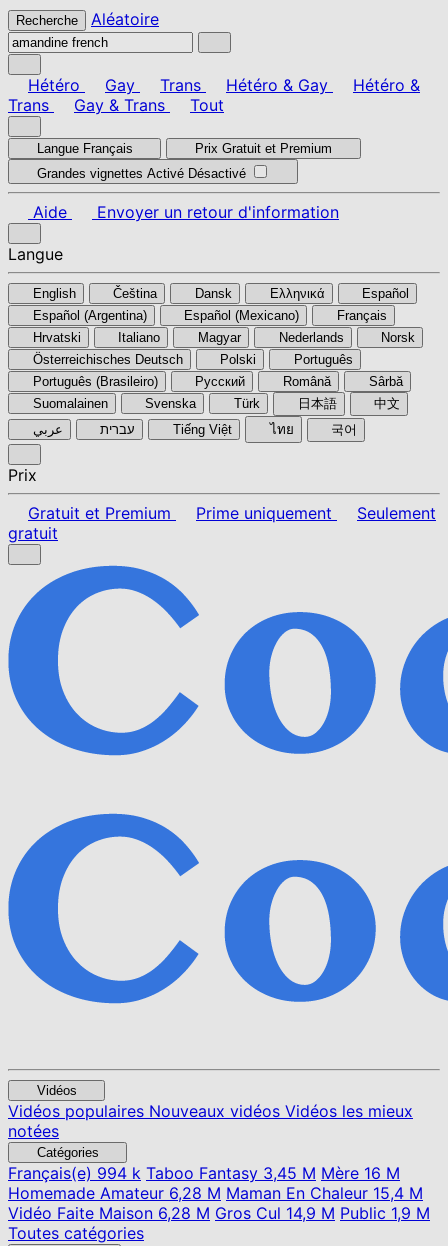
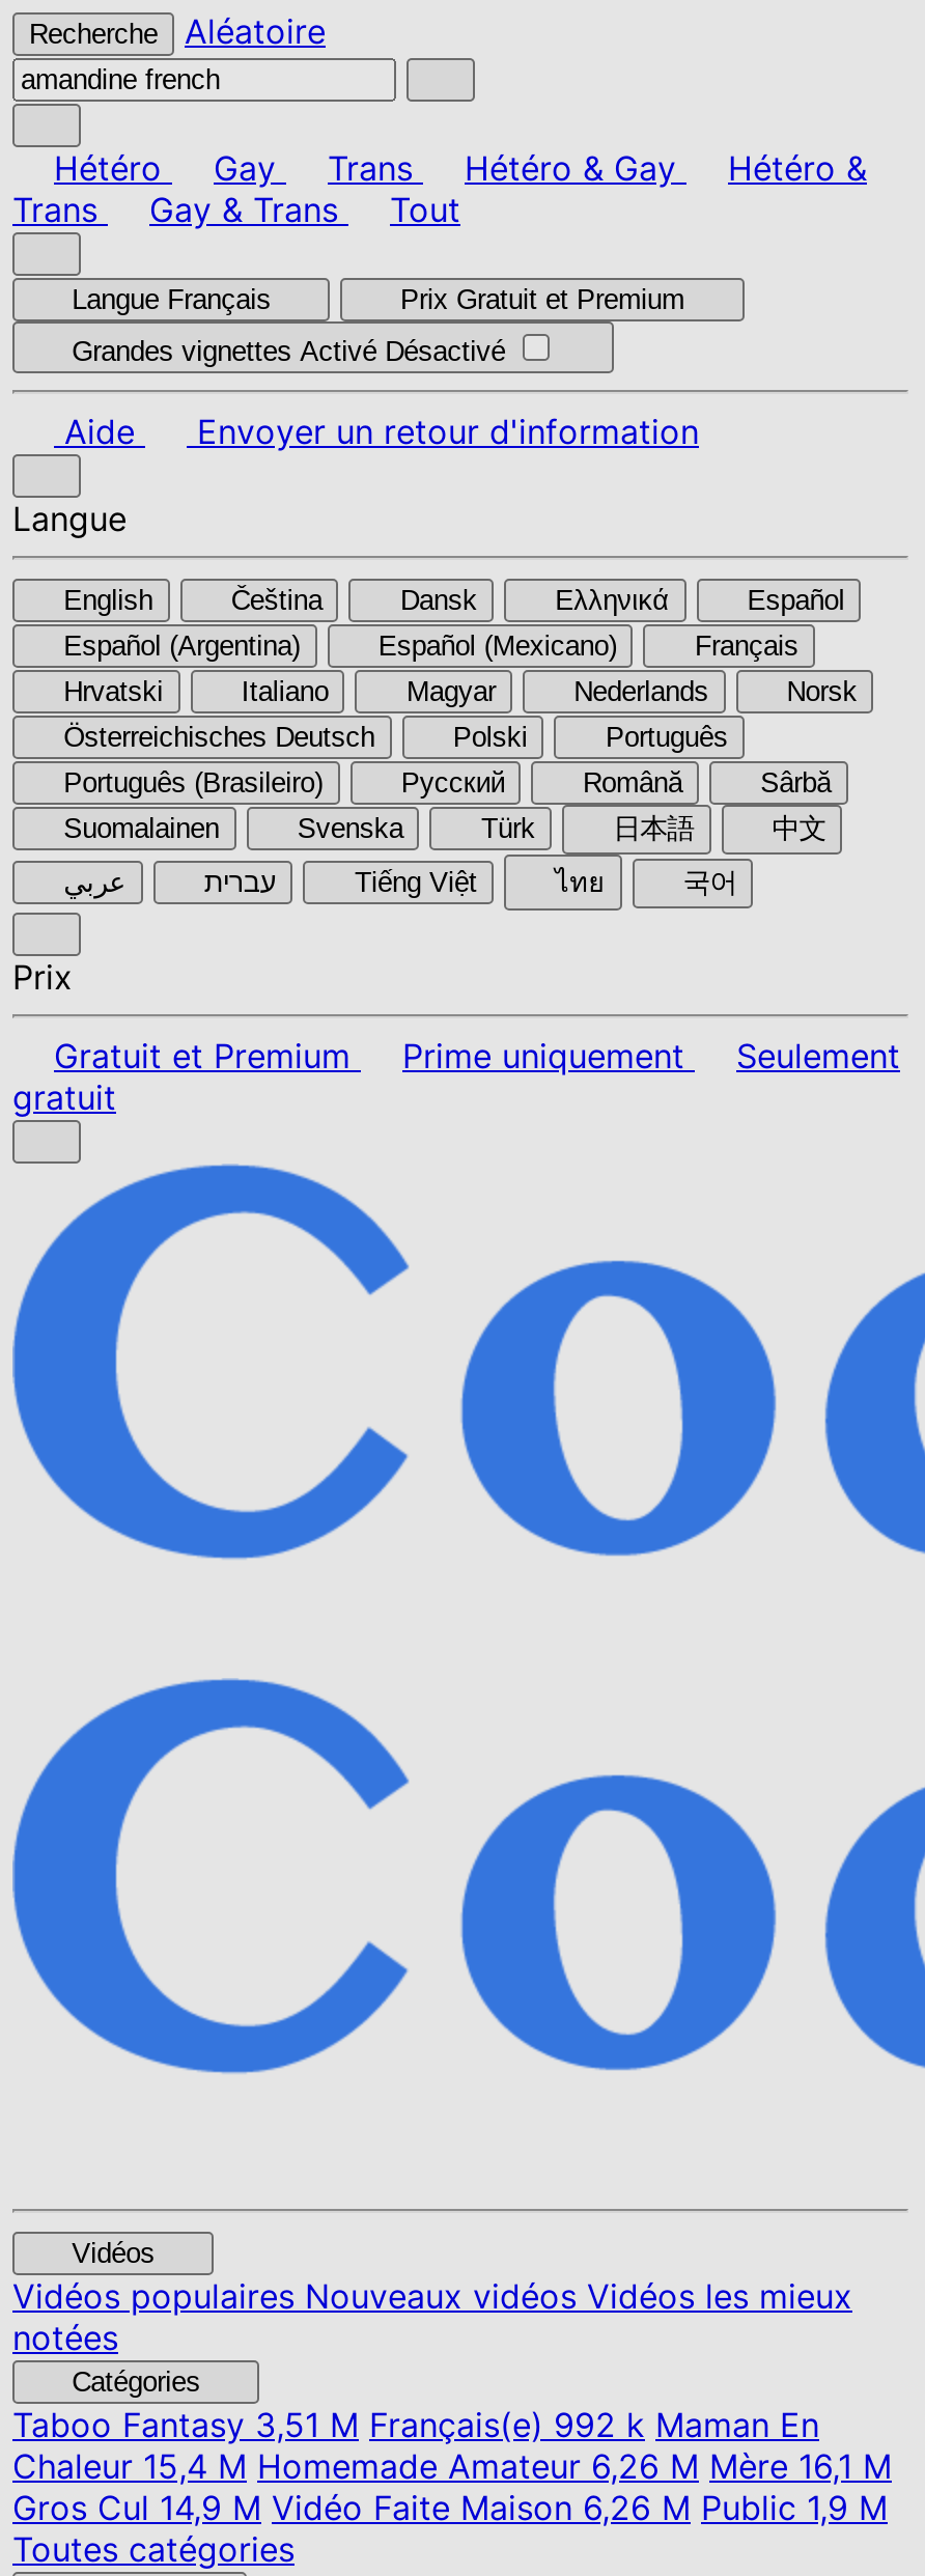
[8,1163,430,1223] Français(e)994 k Taboo Fantasy 3,45 M Mère 16 M | Homemade Amateur 6,28 M Maman En Chaleur 15,4 M | Vidéo Faite Maison 6,28 M Gros Cul 14,9 M Public 1,9 M -> [12,2404,892,2528] Taboo Fantasy3,51 M Français(e) 992 k Maman En | Chaleur 15,4 M Homemade Amateur 6,26 M Mère 16,1 M | Gros Cul 14,9 M Vidéo Faite Maison 6,26 M Public 1,9 M

